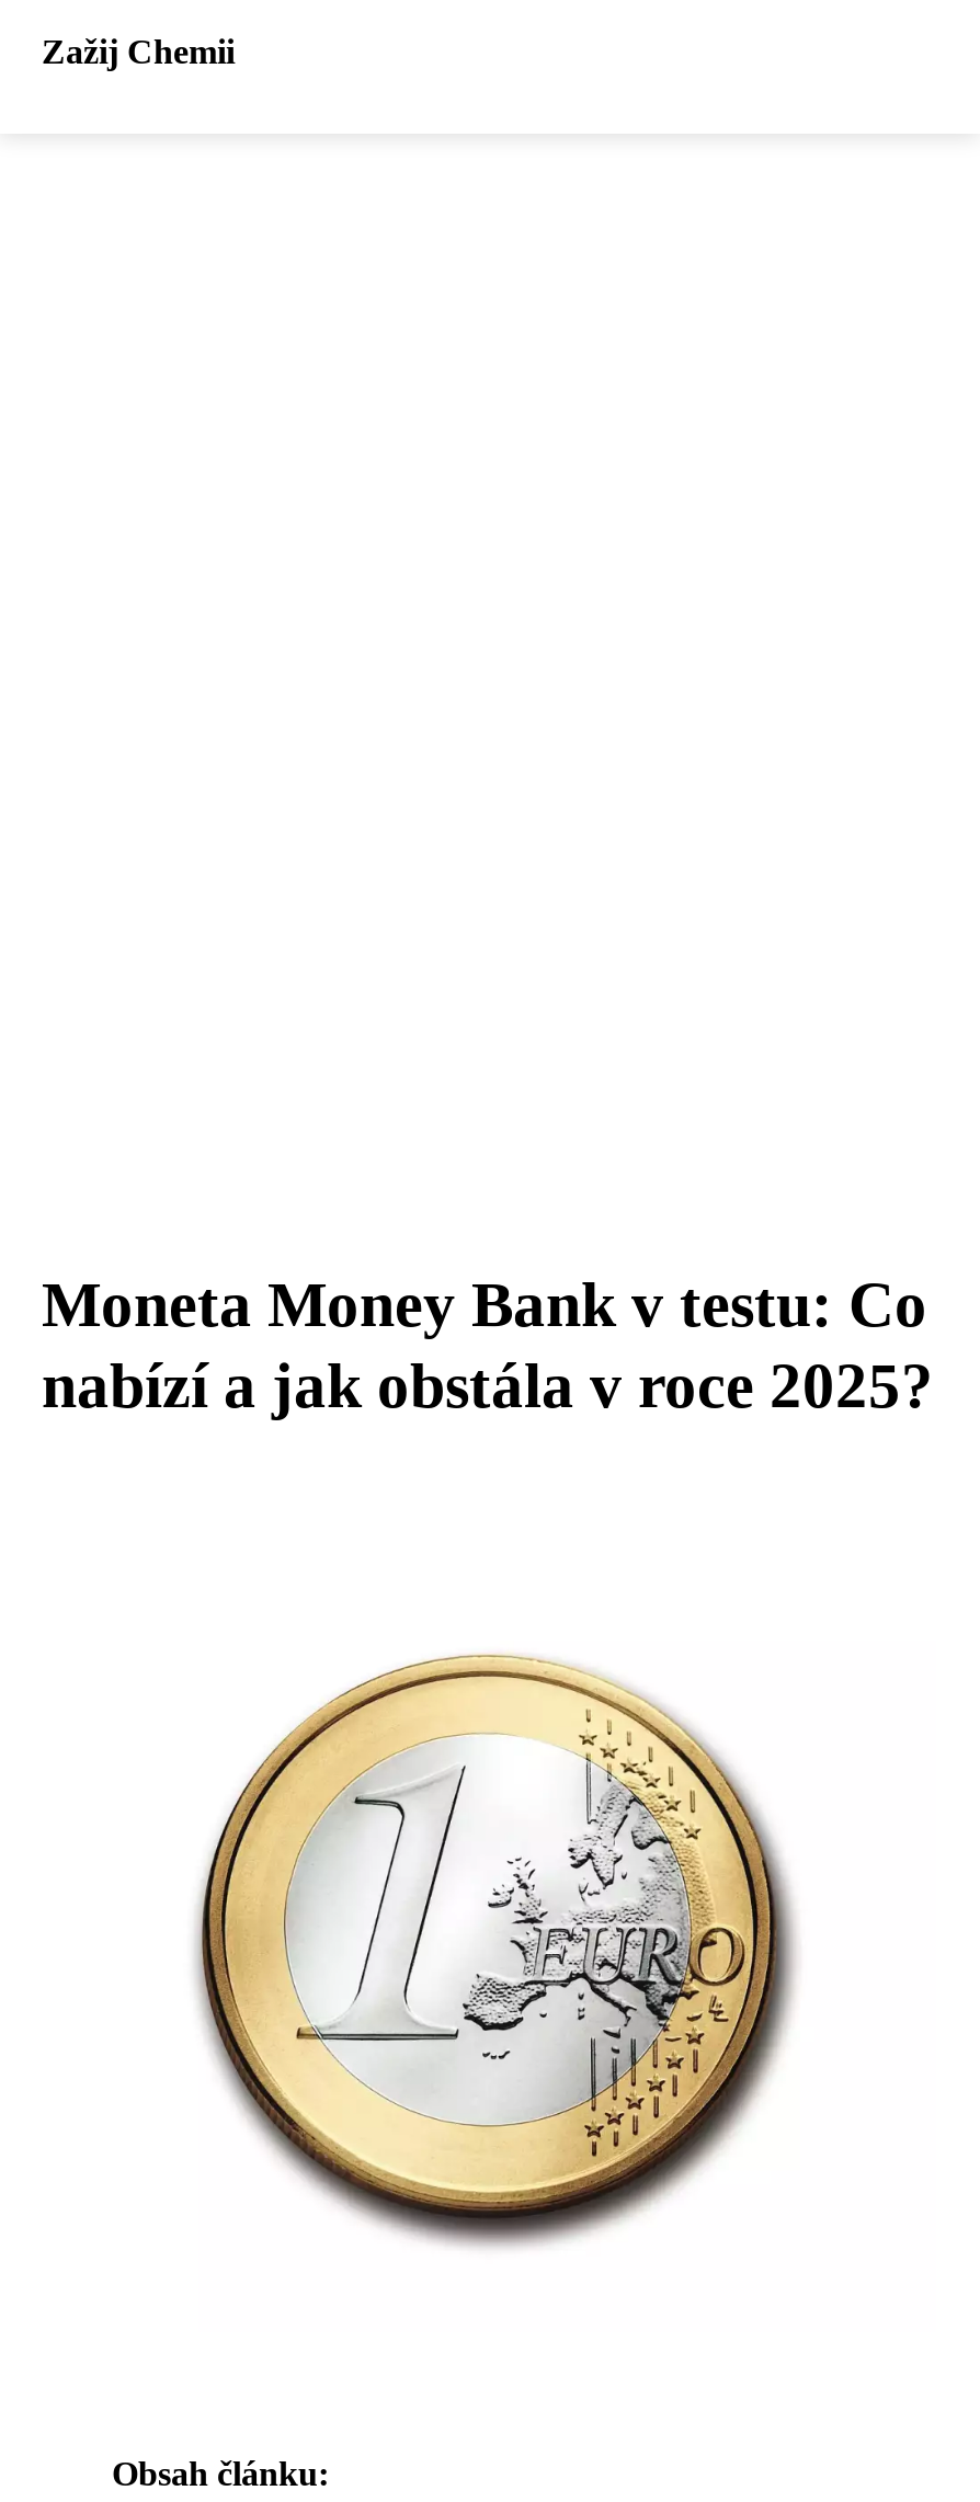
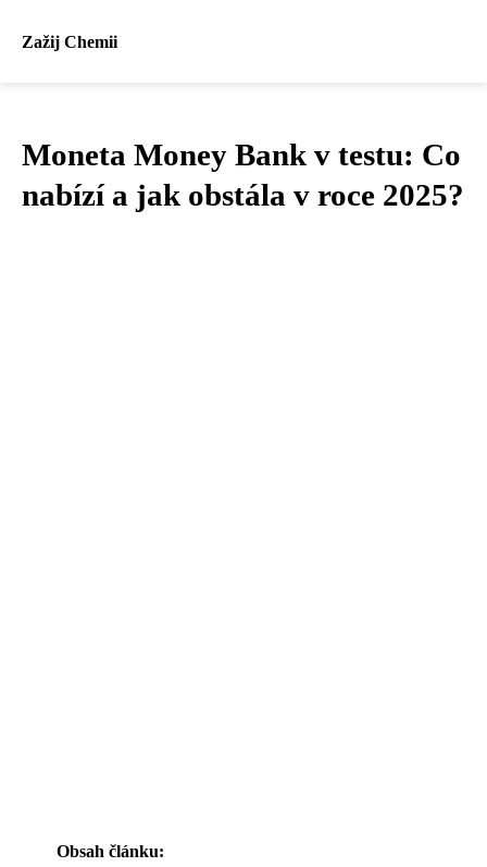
moved [42,1269,934,1420] -> [22,137,464,212]: Moneta Money Bank v testu: Co | nabízí a jak obstála v roce 2025?
[193,1653,798,2249] [image] -> none

